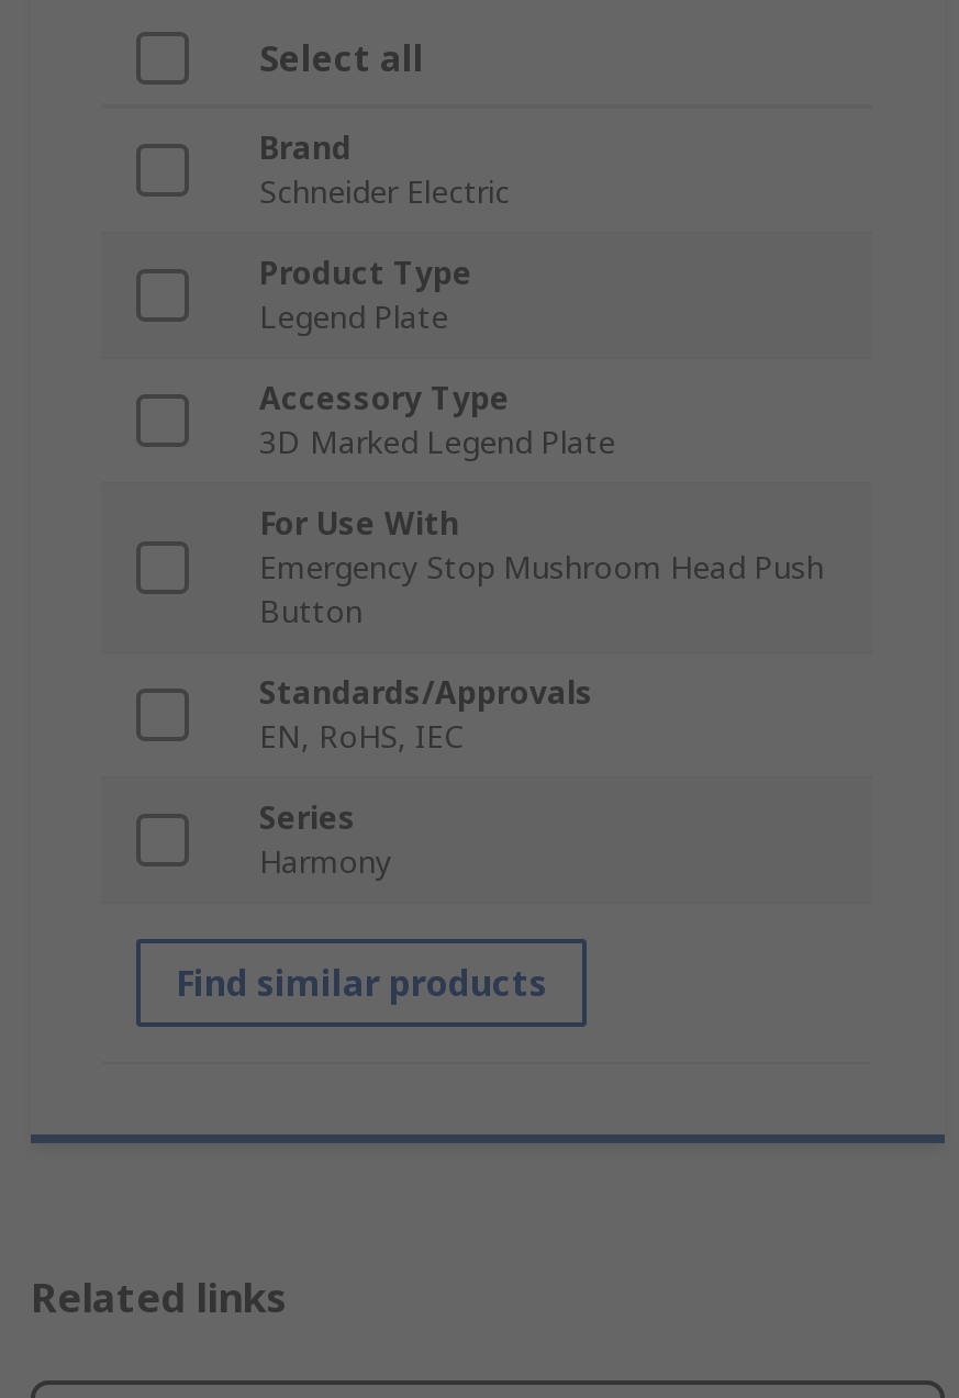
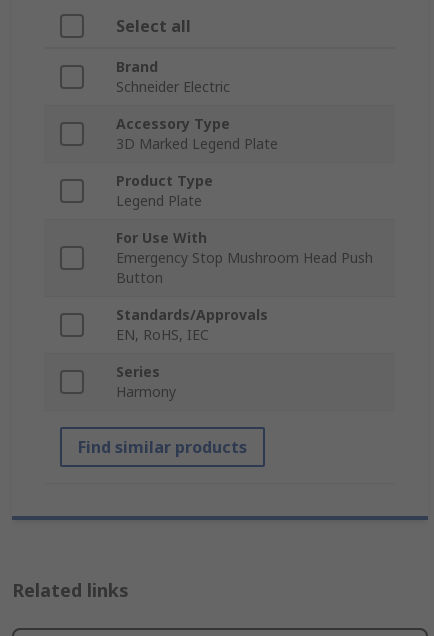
moved [259,250,472,336] -> [116,170,213,209]: Product Type | Legend Plate
moved [259,376,615,461] -> [116,113,278,152]: Accessory Type | 3D Marked Legend Plate

